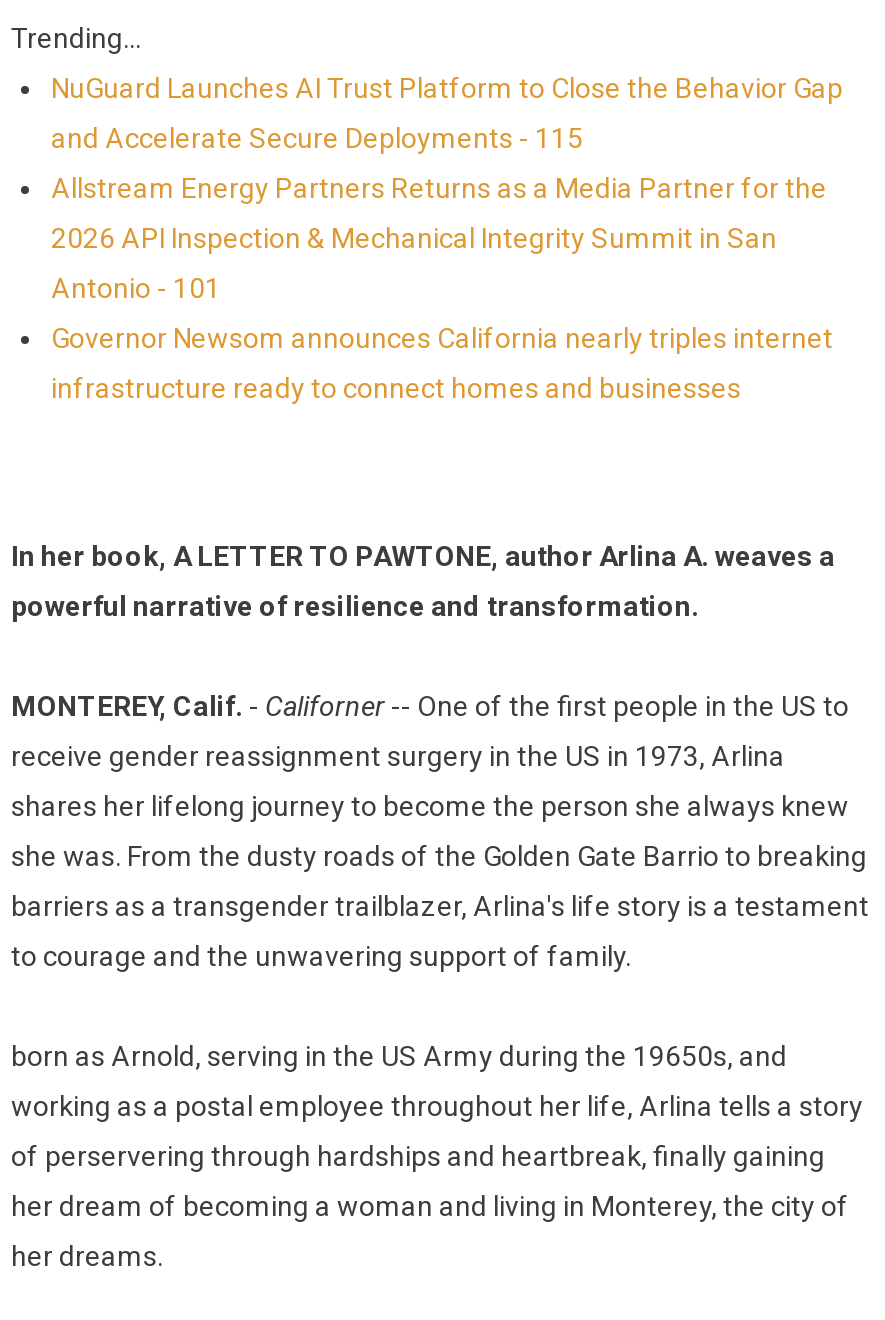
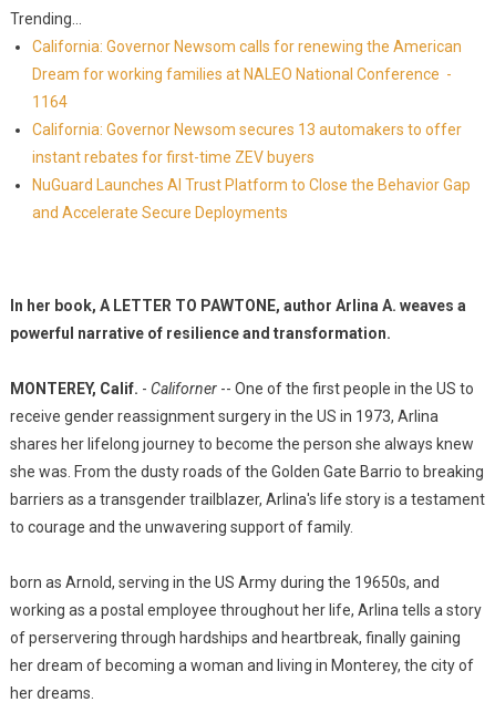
none -> [32,38,462,166] California: Governor Newsom calls for renewing the American | Dream for working families at NALEO National Conference - | 1164 | California: Governor Newsom secures 13 automakers to offer | instant rebates for first-time ZEV buyers
moved [51,72,843,104] -> [32,176,471,194]: NuGuard Launches AI Trust Platform to Close the Behavior Gap
[51,122,833,404] and Accelerate Secure Deployments - 115 | Allstream Energy Partners Returns as a Media Partner for the | 2026 API Inspection & Mechanical Integrity Summit in San | Antonio - 101 | Governor Newsom announces California nearly triples internet | infrastructure ready to connect homes and businesses -> [32,204,288,221] and Accelerate Secure Deployments

